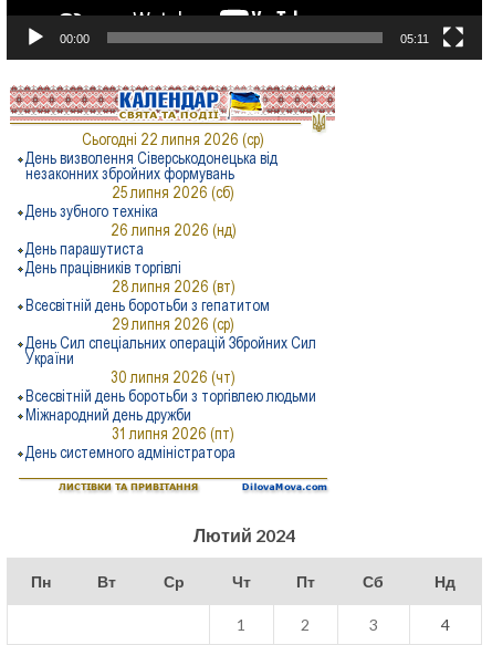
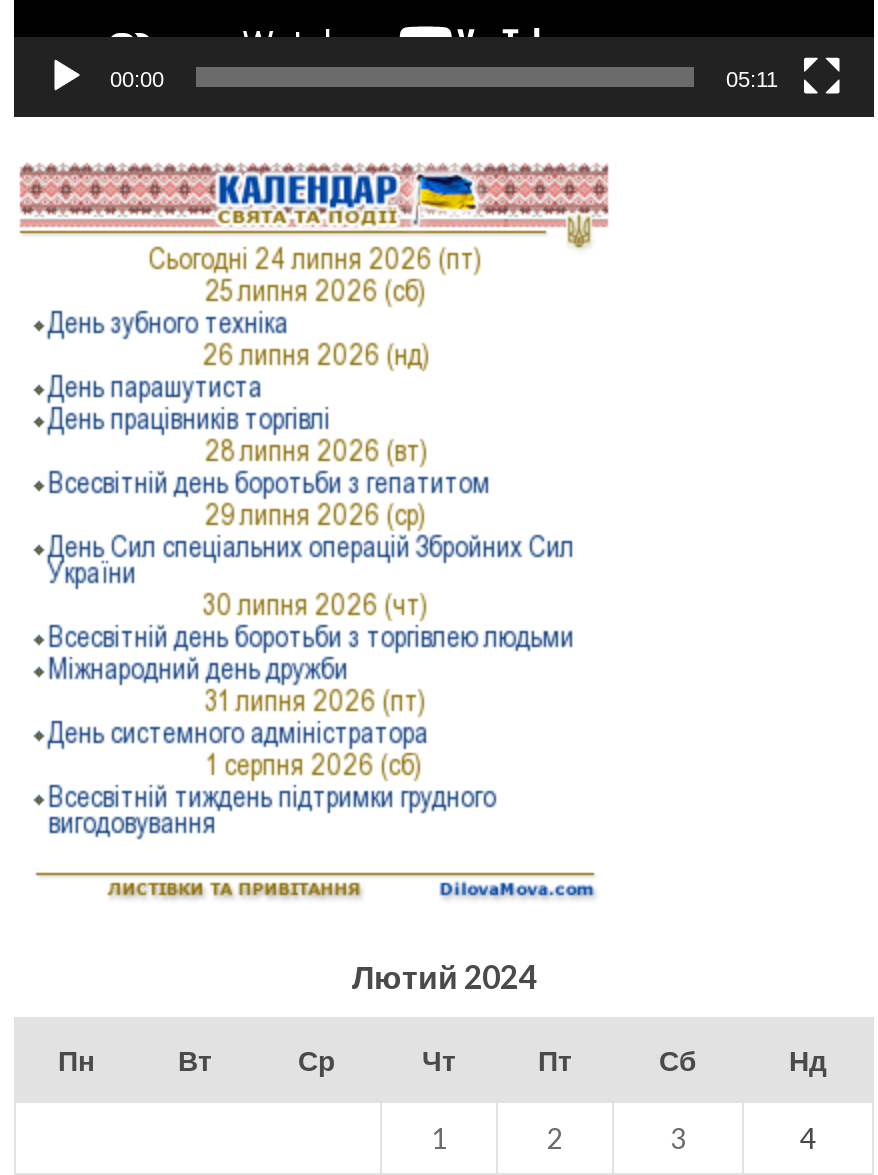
[17,135,316,461] [image] -> [32,253,574,841] [image]

